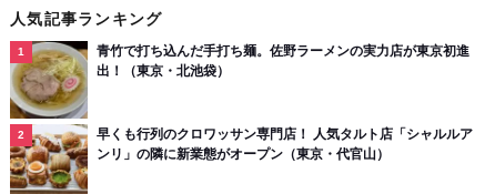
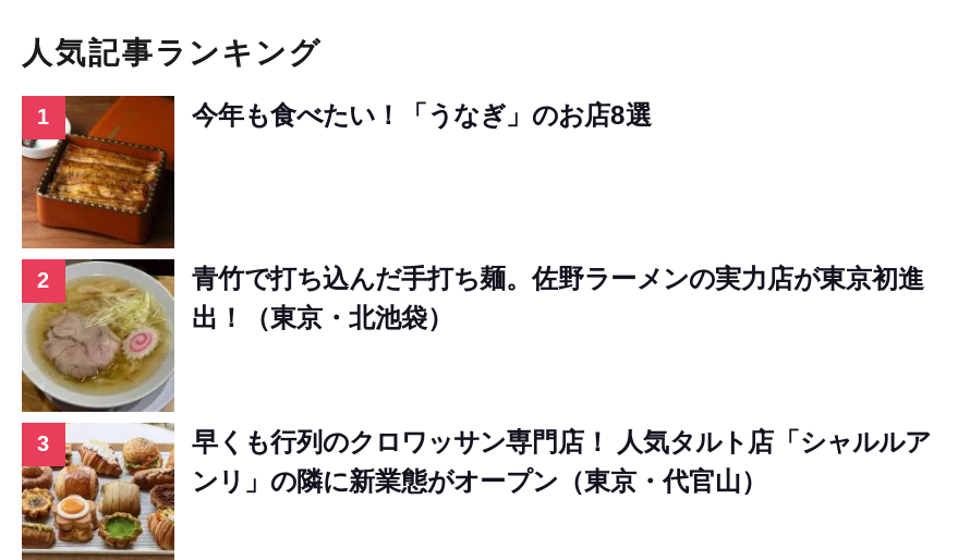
none -> [22,94,652,251] [image] | 今年も食べたい！「うなぎ」のお店8選

